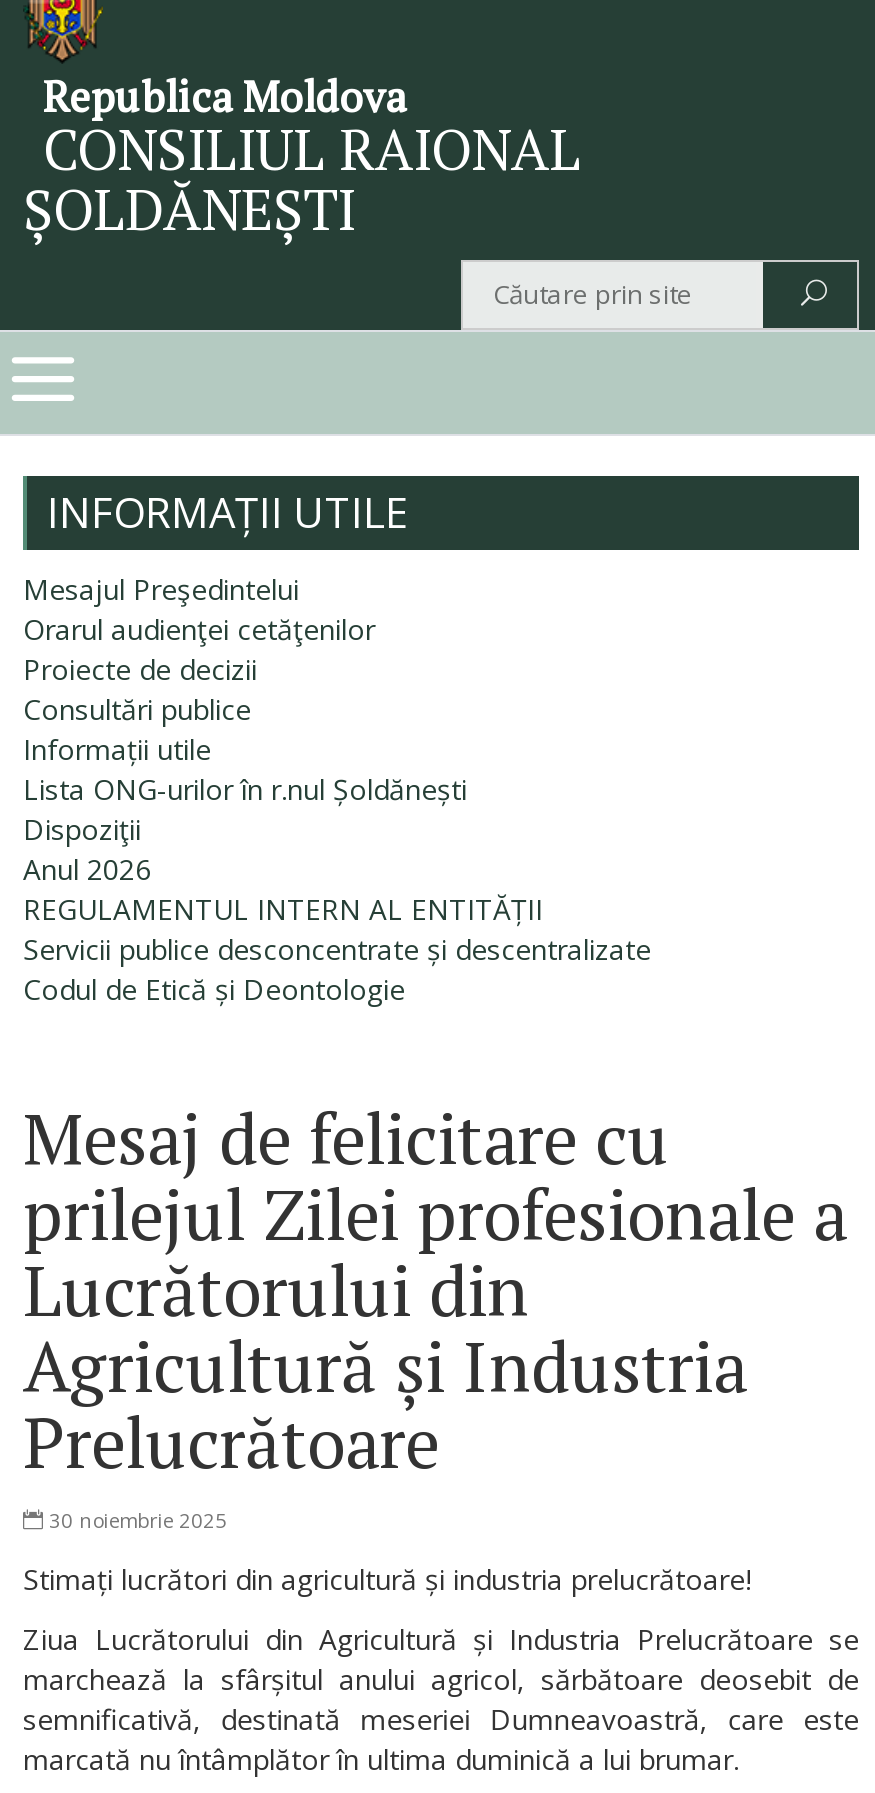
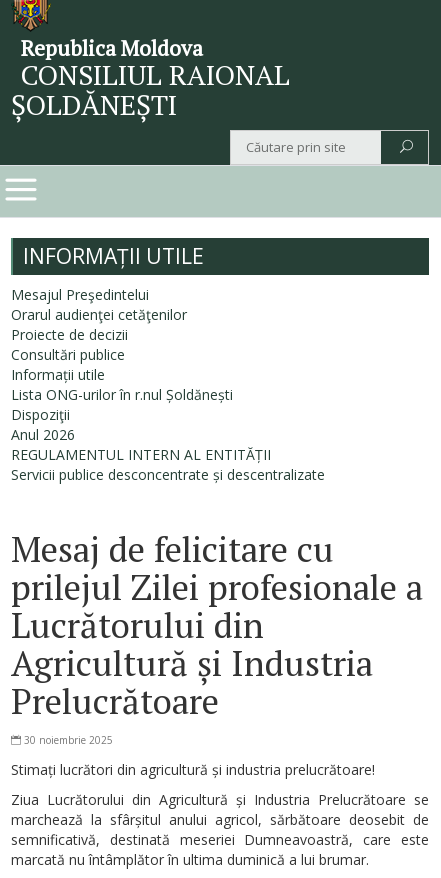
[23,971,405,1009] Codul de Etică și Deontologie -> none

